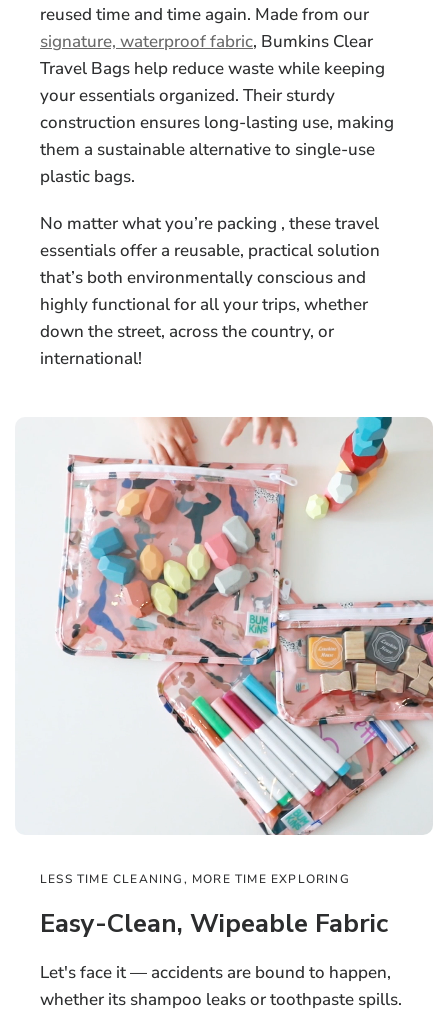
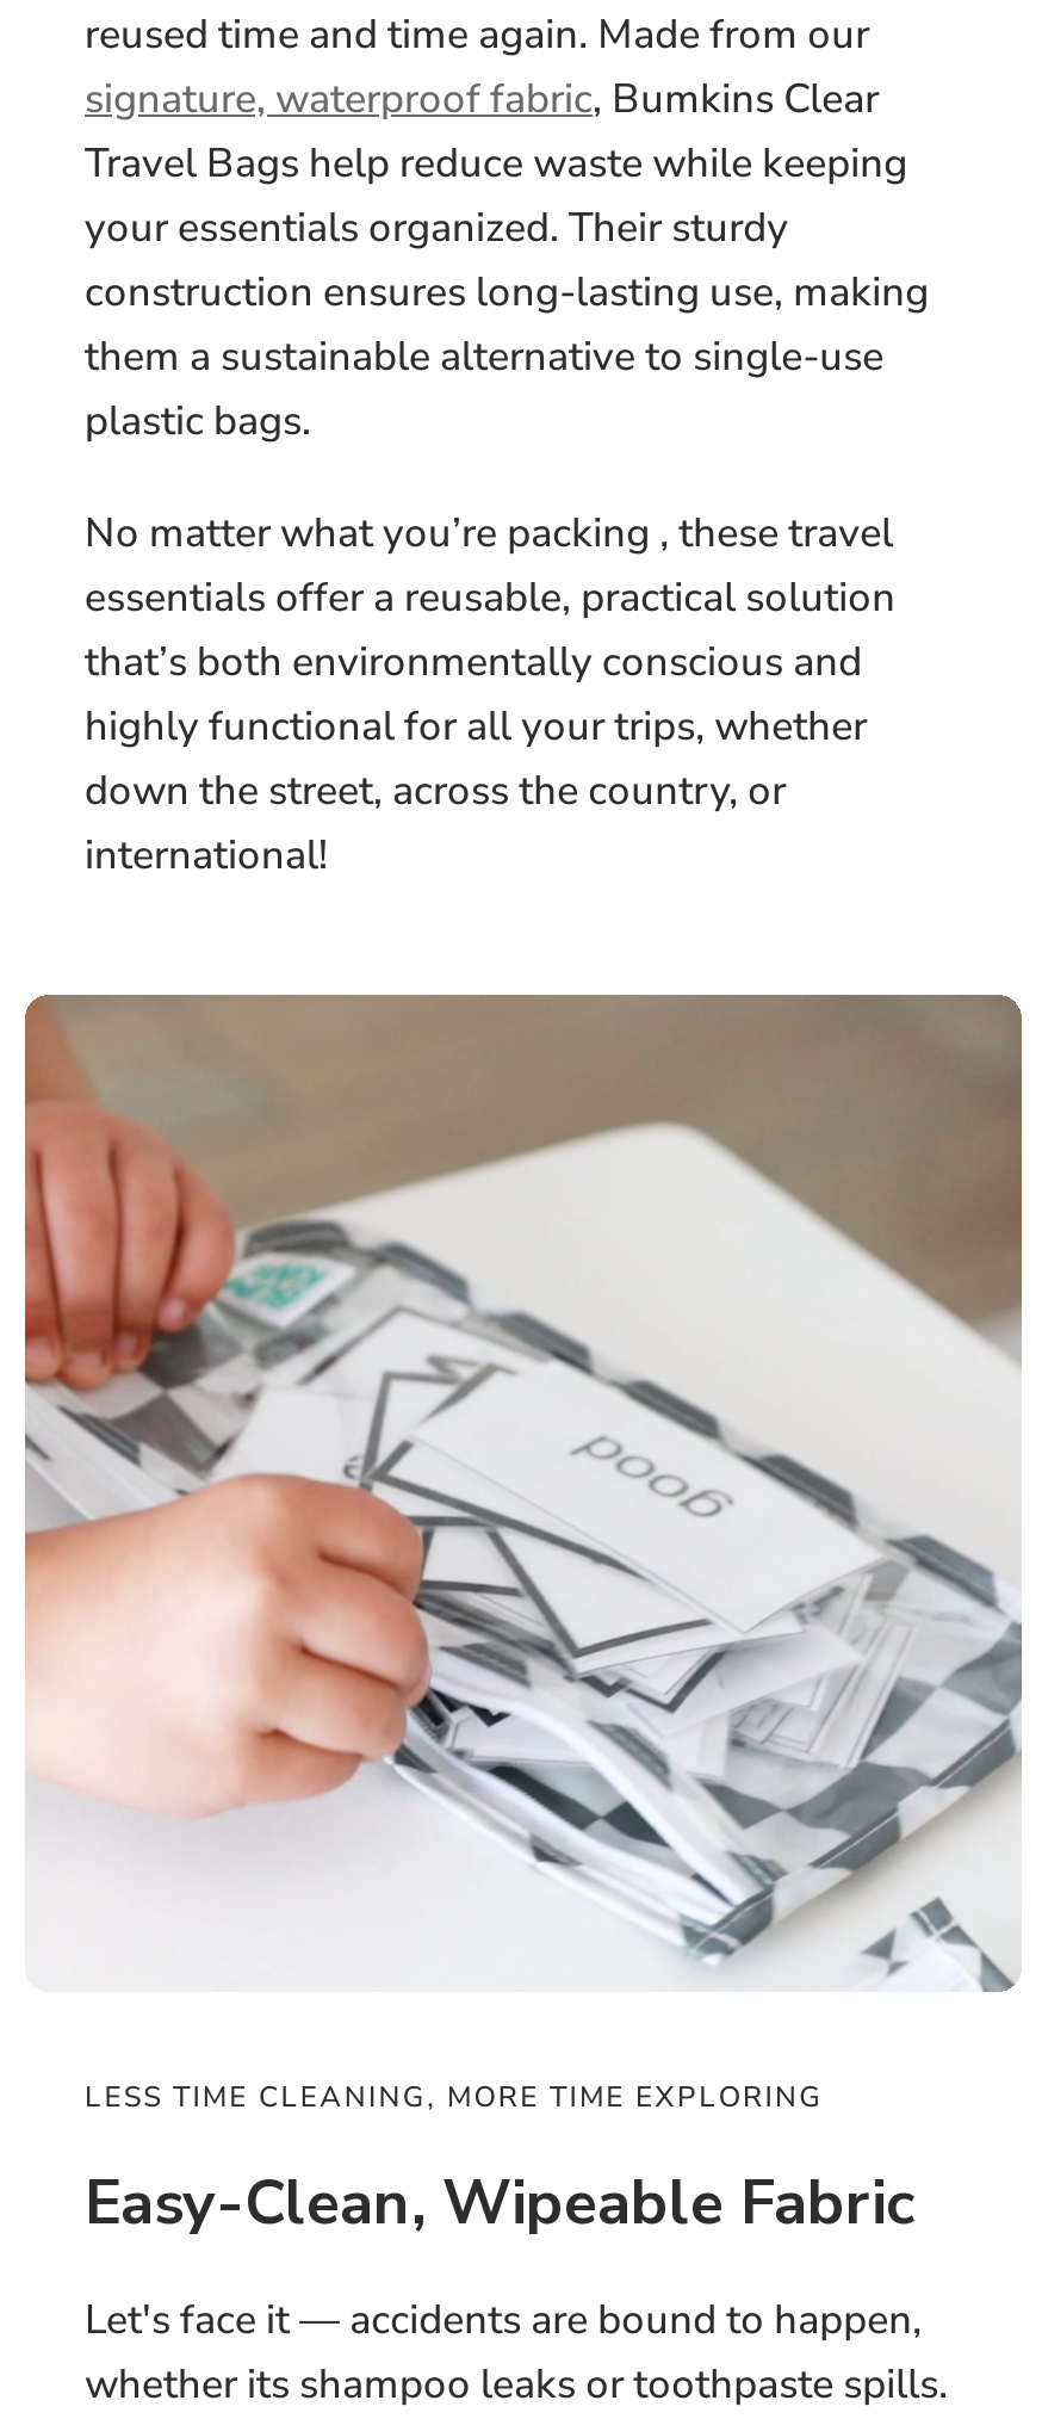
[15,416,434,836] [image] -> [23,992,1024,1992] [image]

